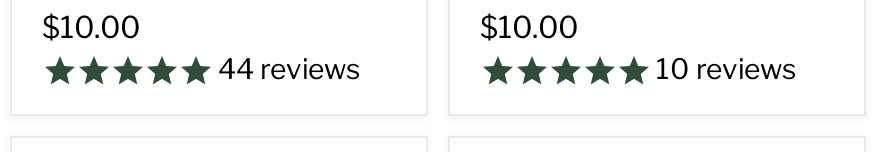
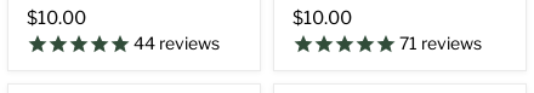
[656,51,796,85] 10 reviews -> [399,32,482,52] 71 reviews

